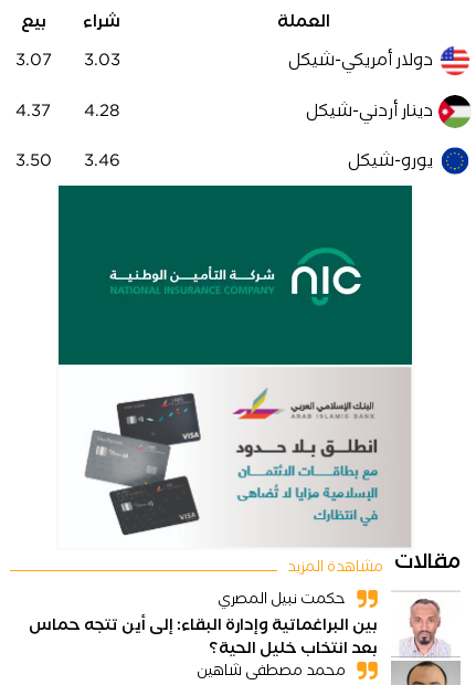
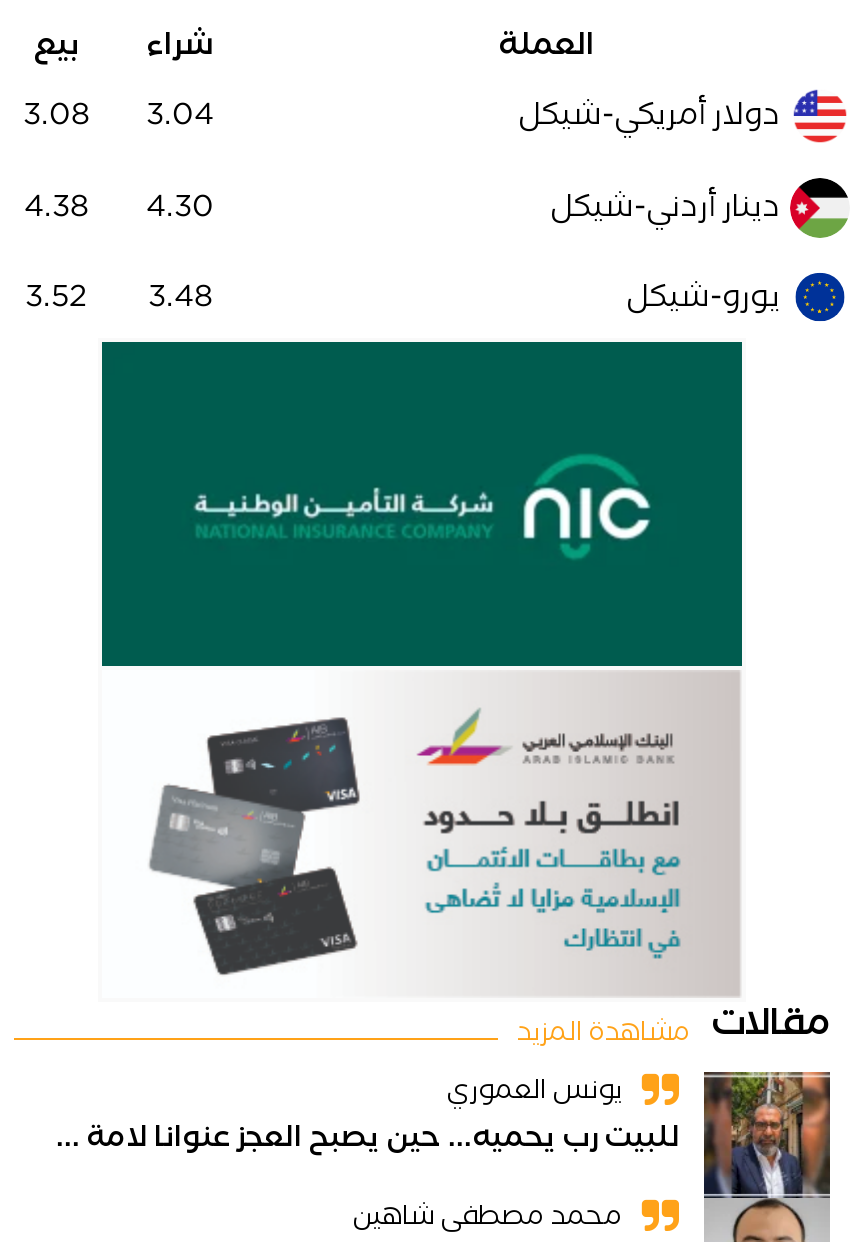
[15,48,51,72] 3.07 -> [23,93,89,137] 3.08
[83,48,120,72] 3.03 -> [146,93,214,137] 3.04
[15,99,51,123] 4.37 -> [24,185,88,229] 4.38
[84,99,119,123] 4.28 -> [146,185,214,229] 4.30
[15,149,51,173] 3.50 -> [25,275,87,319] 3.52
[83,149,120,173] 3.46 -> [148,275,212,319] 3.48
[29,589,461,662] [image] | حكمت نبيل المصري | بين البراغماتية وإدارة البقاء: إلى أين تتجه حماس | بعد انتخاب خليل الحية؟ -> [56,1070,832,1200] [image] | يونس العموري | للبيت رب يحميه... حين يصبح العجز عنوانا لامة ...

